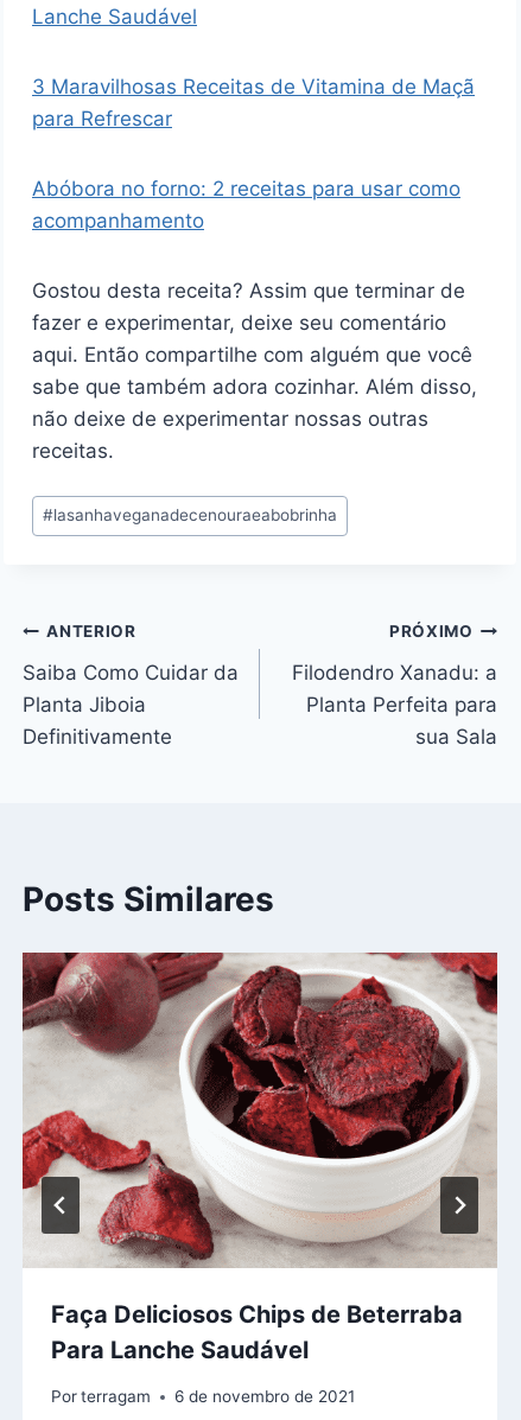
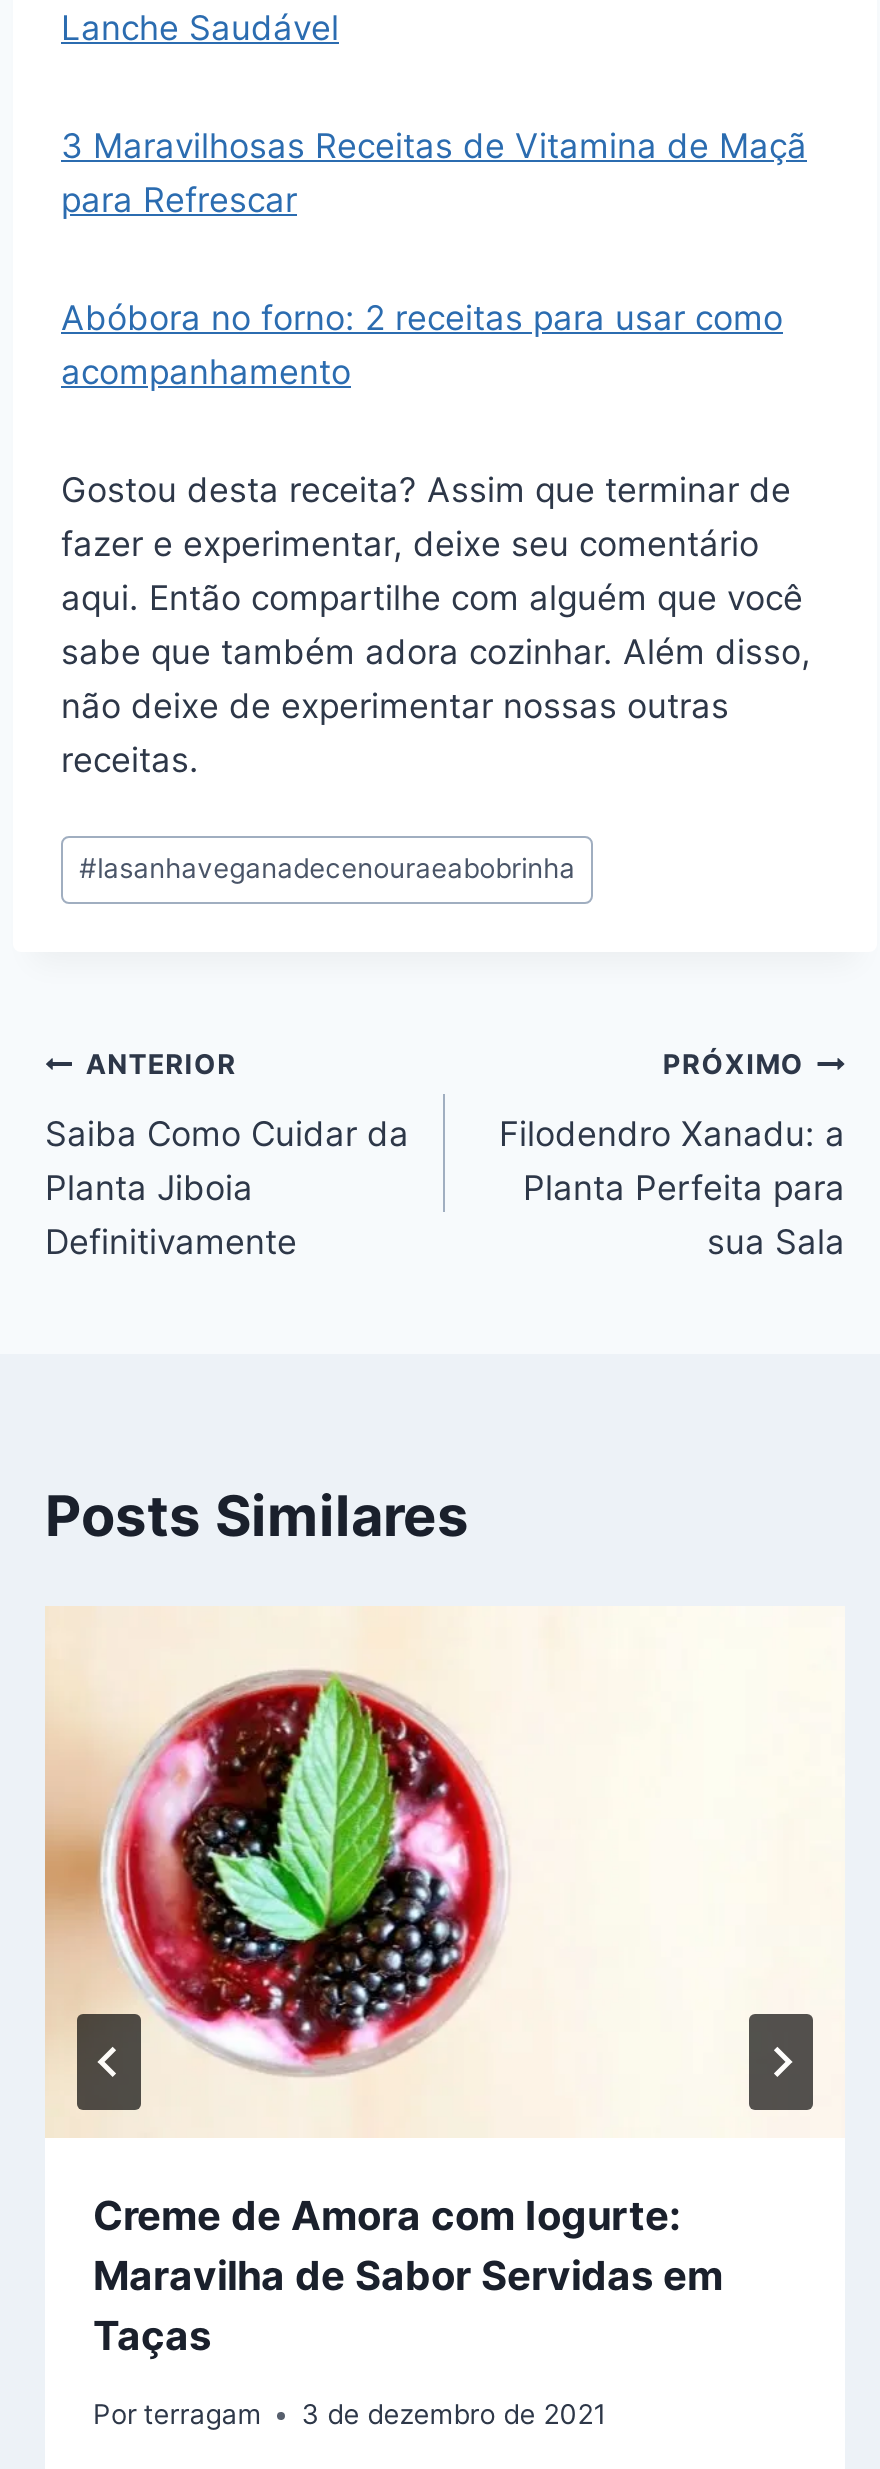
[21,951,498,1365] [image] | Faça Deliciosos Chips de Beterraba | Para Lanche Saudável -> [45,1608,845,2361] [image] | Creme de Amora com Iogurte: | Maravilha de Sabor Servidas em | Taças
[175,1387,355,1406] 6 de novembro de 2021 -> [301,2398,605,2430] 3 de dezembro de 2021

